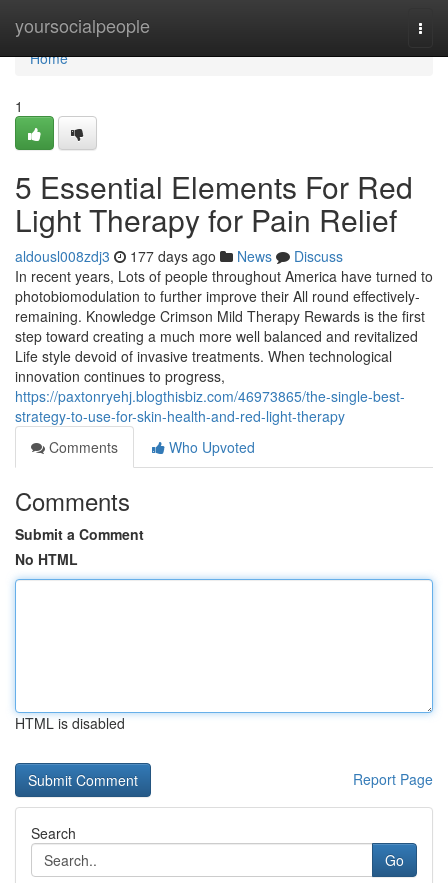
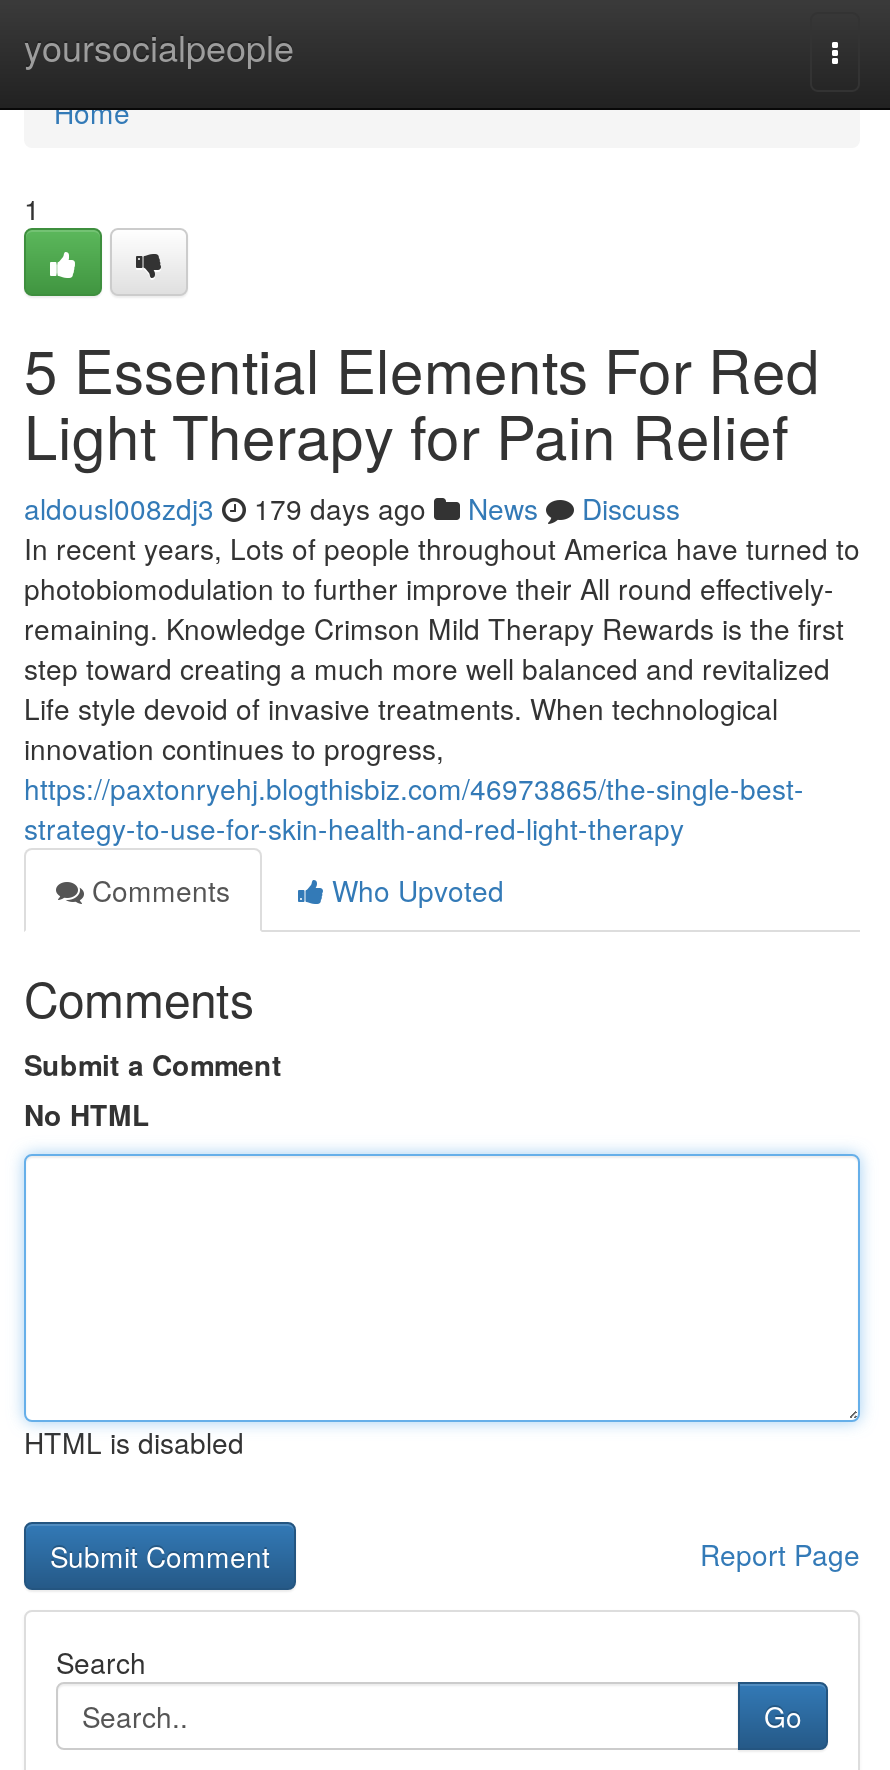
[15,246,343,266] aldousl008zdj3 177 days ago News Discuss -> [24,488,680,528] aldousl008zdj3 179 days ago News Discuss

